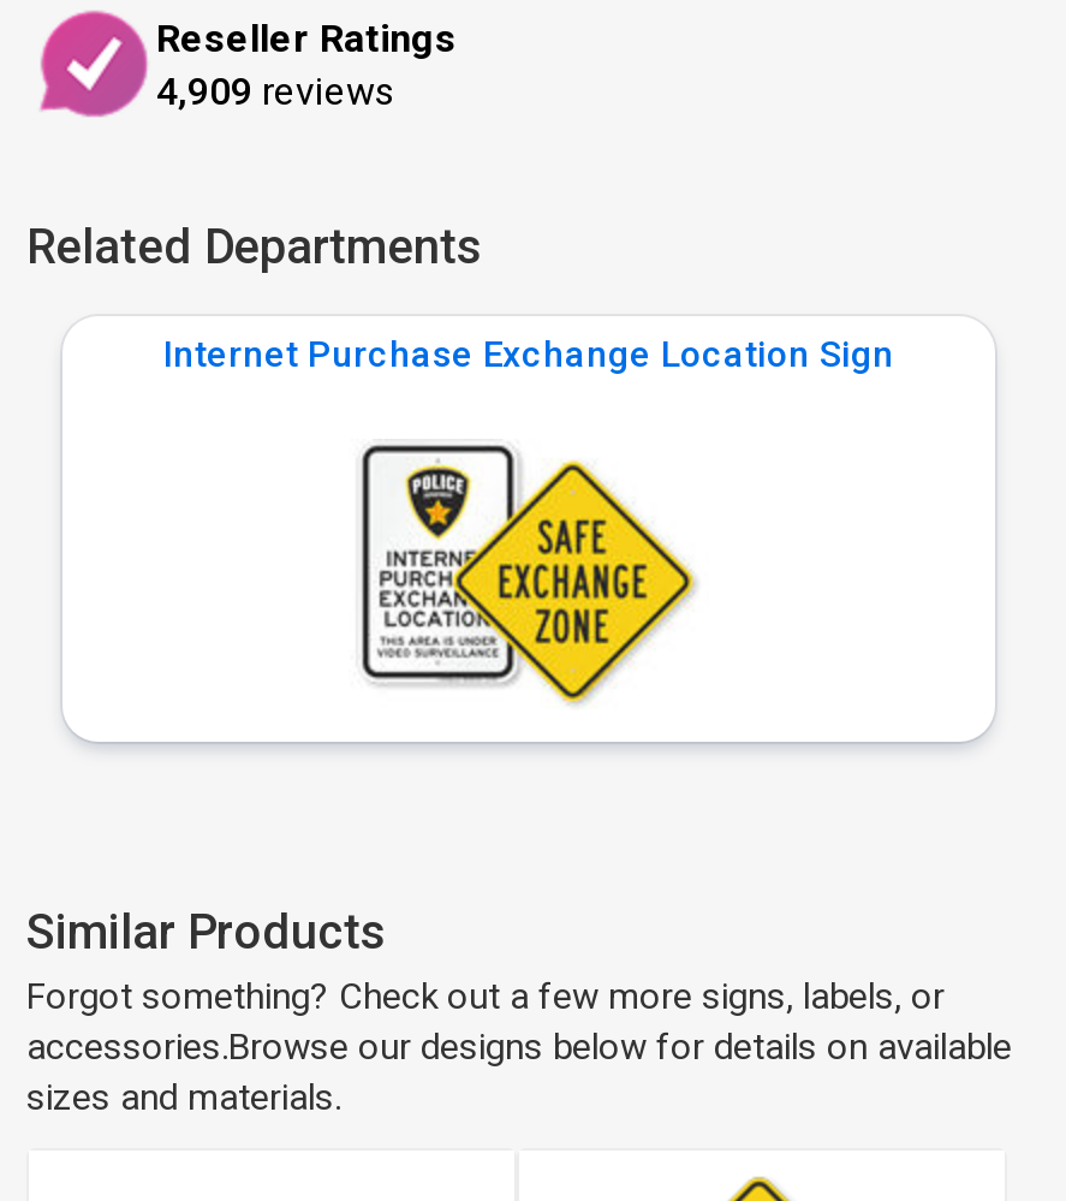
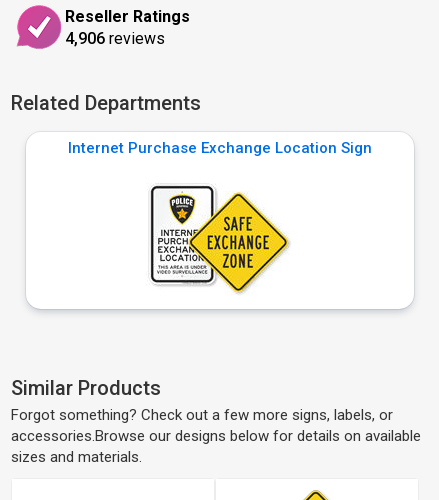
[156,67,397,113] 4,909 reviews -> [65,28,165,47] 4,906 reviews

